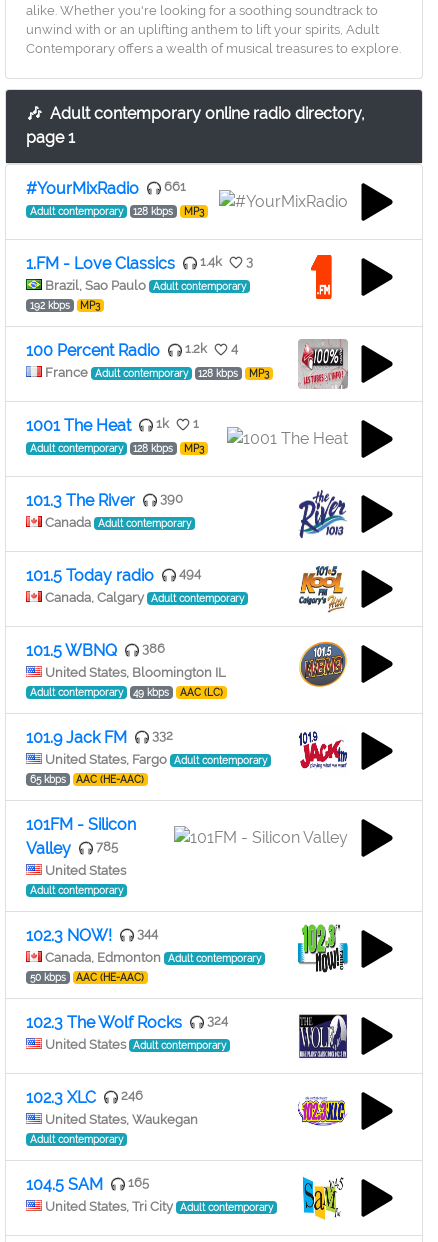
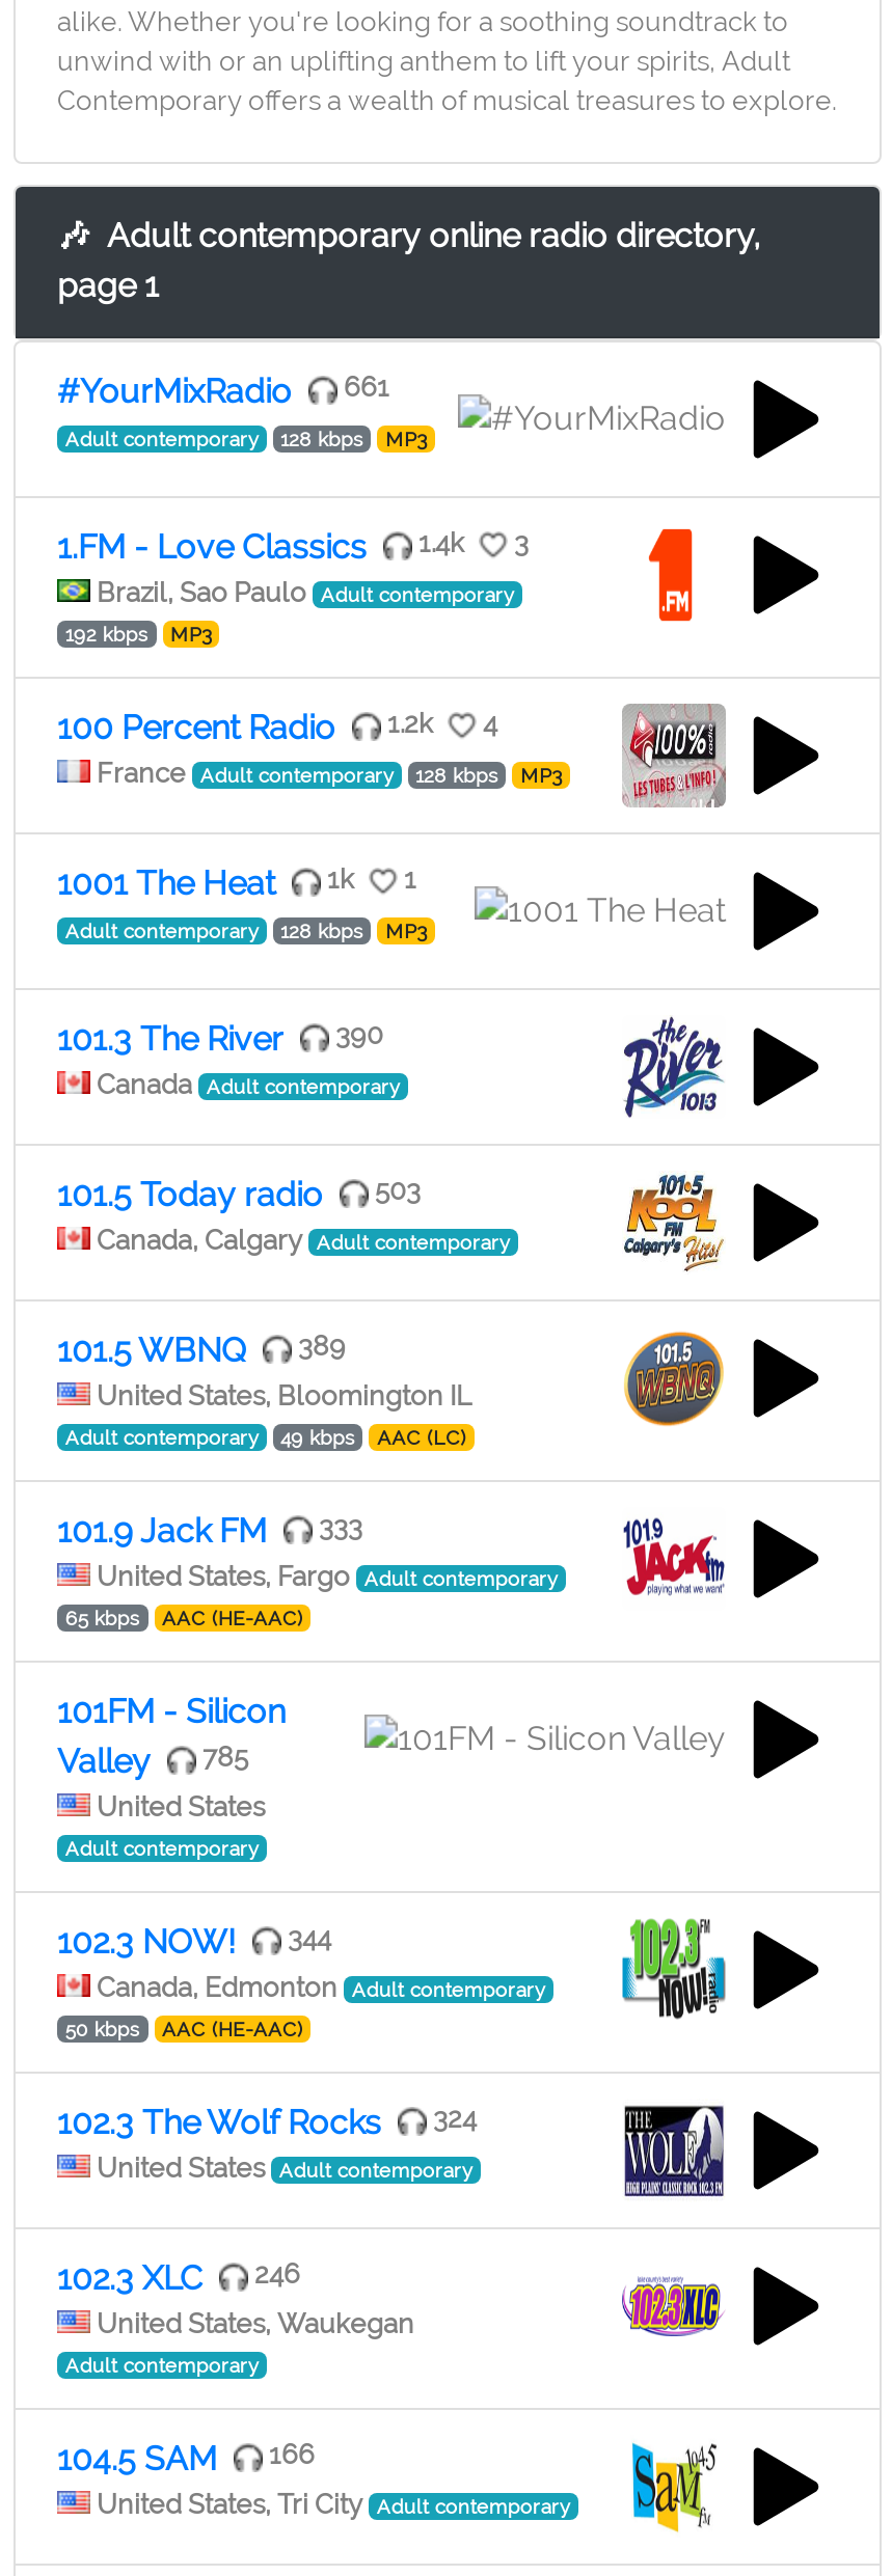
[26,566,201,585] 101.5 Today radio 494 -> [57,1175,421,1214] 101.5 Today radio 503
[26,641,165,660] 101.5 WBNQ 386 -> [57,1331,346,1370] 101.5 WBNQ 389
[26,728,173,747] 101.9 Jack FM 332 -> [57,1511,362,1551] 101.9 Jack FM 333
[26,1175,149,1194] 104.5 SAM 165 -> [57,2439,315,2478] 104.5 SAM 166

